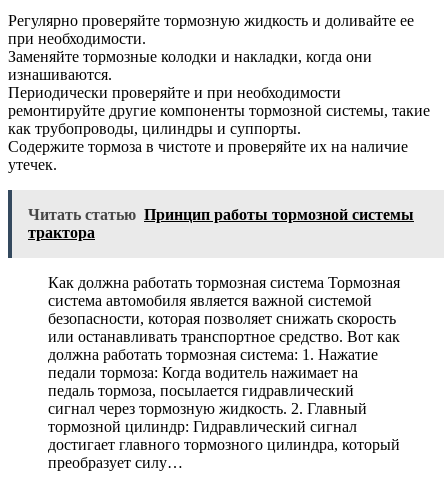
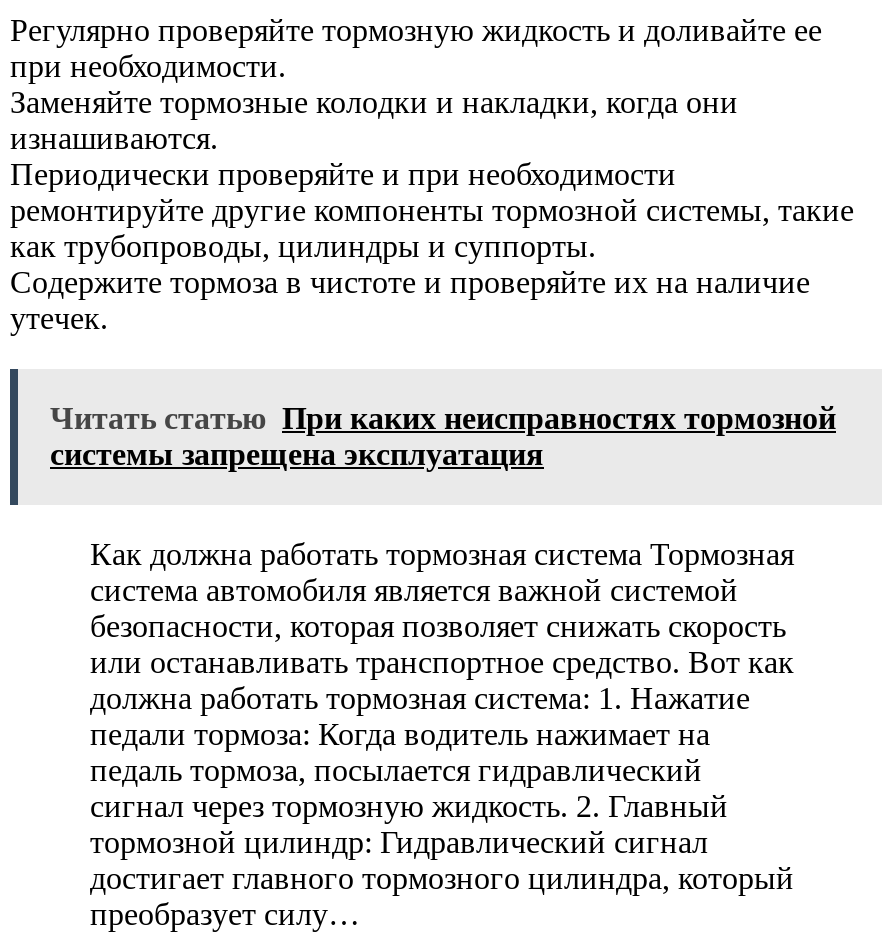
[28,206,414,241] Читать статью Принцип работы тормозной системы | трактора -> [50,402,836,472] Читать статью При каких неисправностях тормозной | системы запрещена эксплуатация

